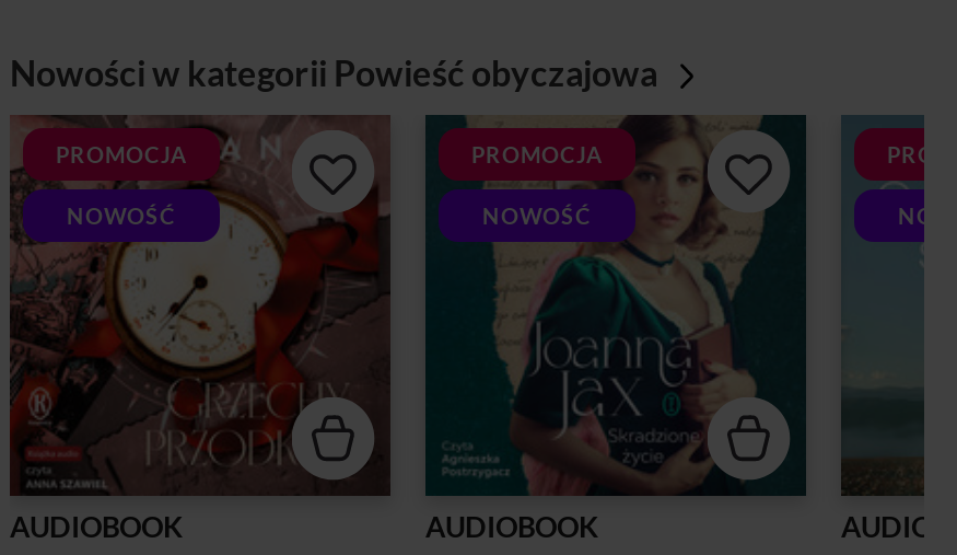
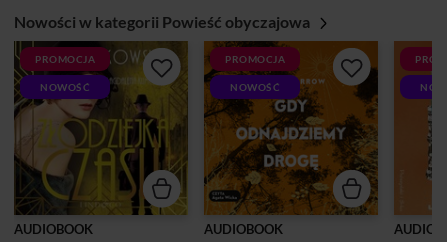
[10,115,393,498] [image] -> [13,40,188,215] [image]
[423,113,808,498] [image] -> [203,40,379,216] [image]
[839,115,926,498] [image] -> [393,40,433,215] [image]

